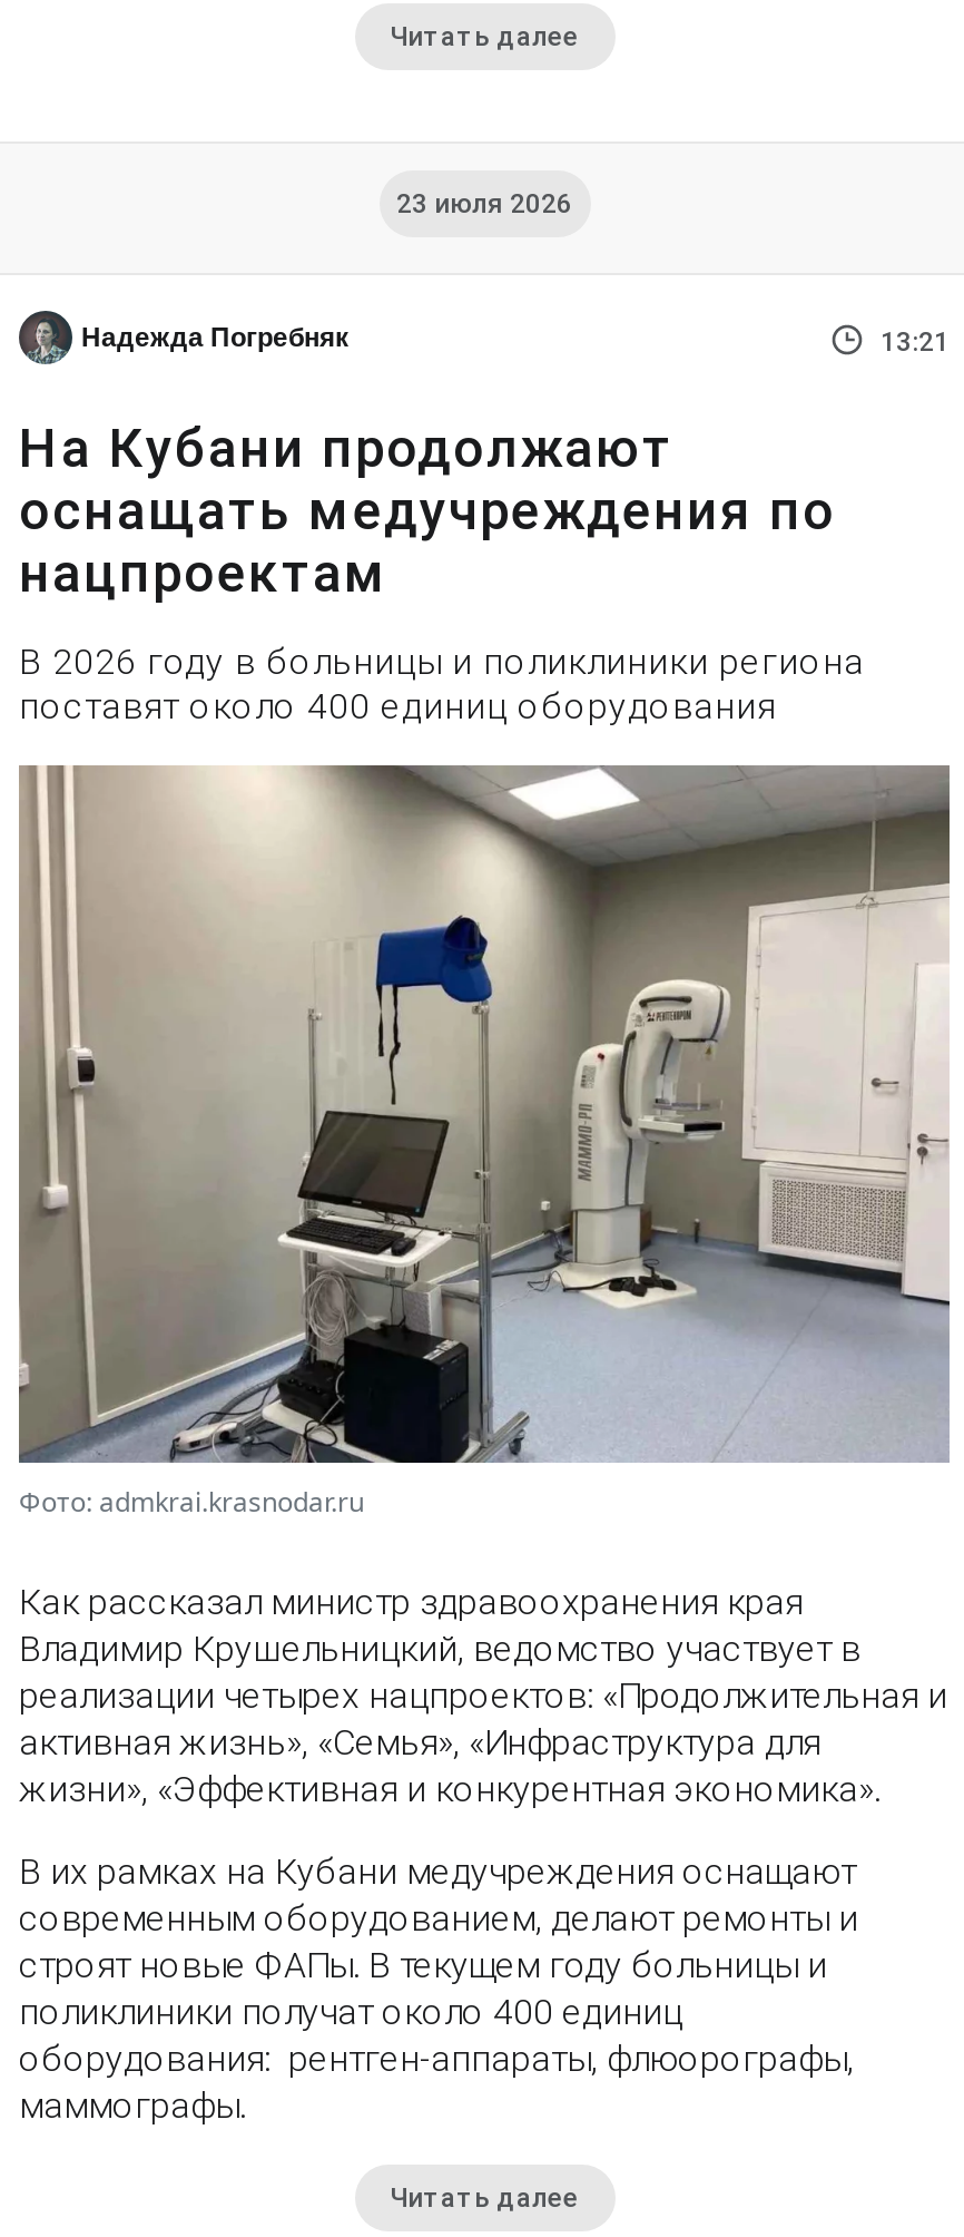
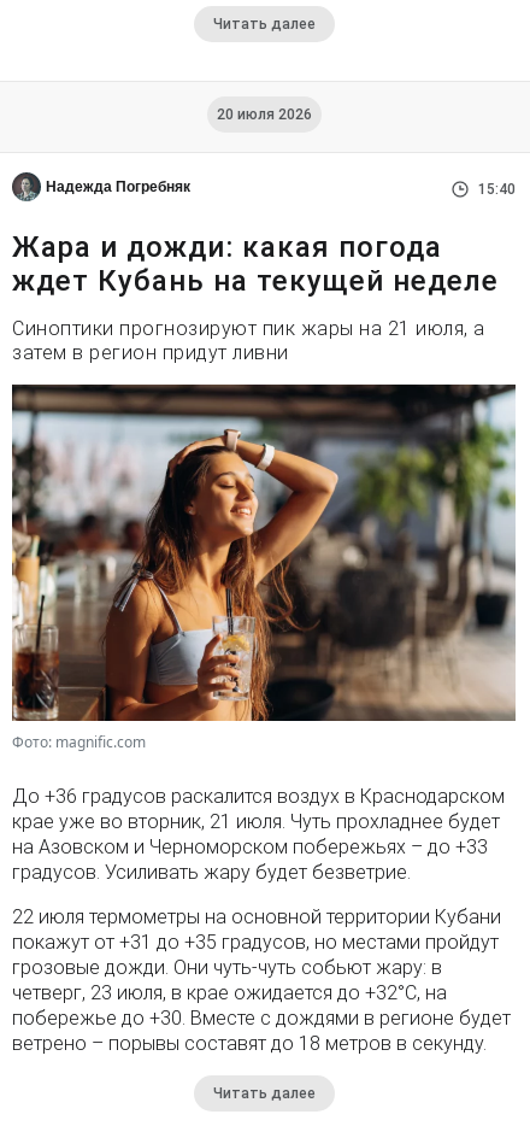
[396,187,572,218] 23 июля 2026 -> [216,106,311,123] 20 июля 2026
[881,325,950,356] 13:21 -> [478,181,516,198] 15:40
[19,416,836,603] На Кубани продолжают | оснащать медучреждения по | нацпроектам -> [12,231,499,298] Жара и дожди: какая погода | ждет Кубань на текущей неделе
[19,639,865,726] В 2026 году в больницы и поликлиники региона | поставят около 400 единиц оборудования -> [12,317,485,364] Синоптики прогнозируют пик жары на 21 июля, а | затем в регион придут ливни
[19,765,952,1520] [image] | Фото: admkrai.krasnodar.ru -> [12,383,516,752] [image] | Фото: magnific.com
[19,1580,947,1810] Как рассказал министр здравоохранения края | Владимир Крушельницкий, ведомство участвует в | реализации четырех нацпроектов: «Продолжительная и | активная жизнь», «Семья», «Инфраструктура для | жизни», «Эффективная и конкурентная экономика». -> [12,785,505,884] До +36 градусов раскалится воздух в Краснодарском | крае уже во вторник, 21 июля. Чуть прохладнее будет | на Азовском и Черноморском побережьях – до +33 | градусов. Усиливать жару будет безветрие.
[19,1850,858,2126] В их рамках на Кубани медучреждения оснащают | современным оборудованием, делают ремонты и | строят новые ФАПы. В текущем году больницы и | поликлиники получат около 400 единиц | оборудования: рентген-аппараты, флюорографы, | маммографы. -> [12,905,511,1055] 22 июля термометры на основной территории Кубани | покажут от +31 до +35 градусов, но местами пройдут | грозовые дожди. Они чуть-чуть собьют жару: в | четверг, 23 июля, в крае ожидается до +32°С, на | побережье до +30. Вместе с дождями в регионе будет | ветрено – порывы составят до 18 метров в секунду.

